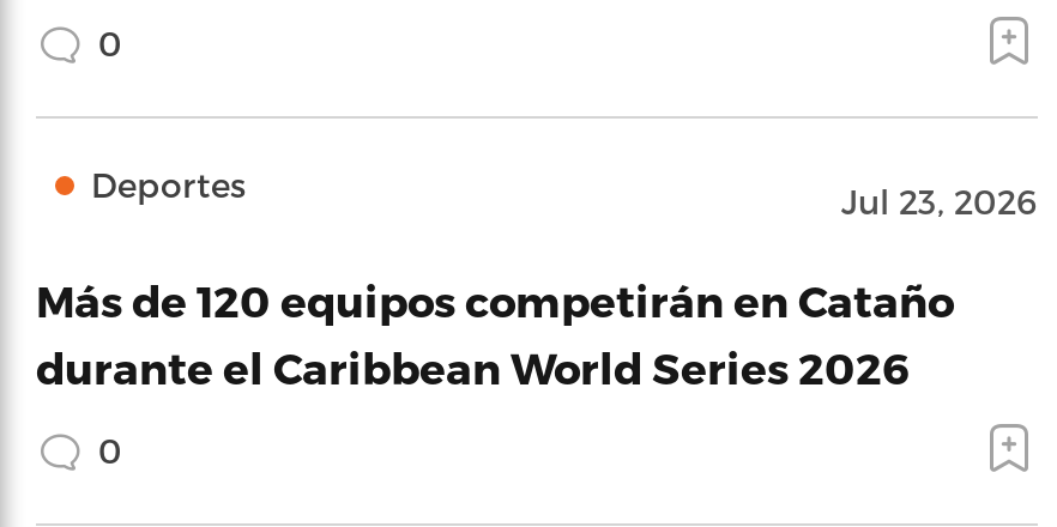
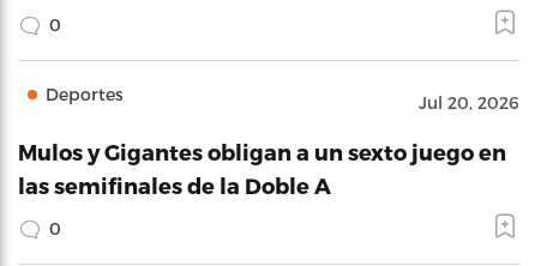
[841,180,1038,220] Jul 23, 2026 -> [419,92,519,113] Jul 20, 2026
[36,273,954,390] Más de 120 equipos competirán en Cataño | durante el Caribbean World Series 2026 -> [18,139,506,198] Mulos y Gigantes obligan a un sexto juego en | las semifinales de la Doble A

